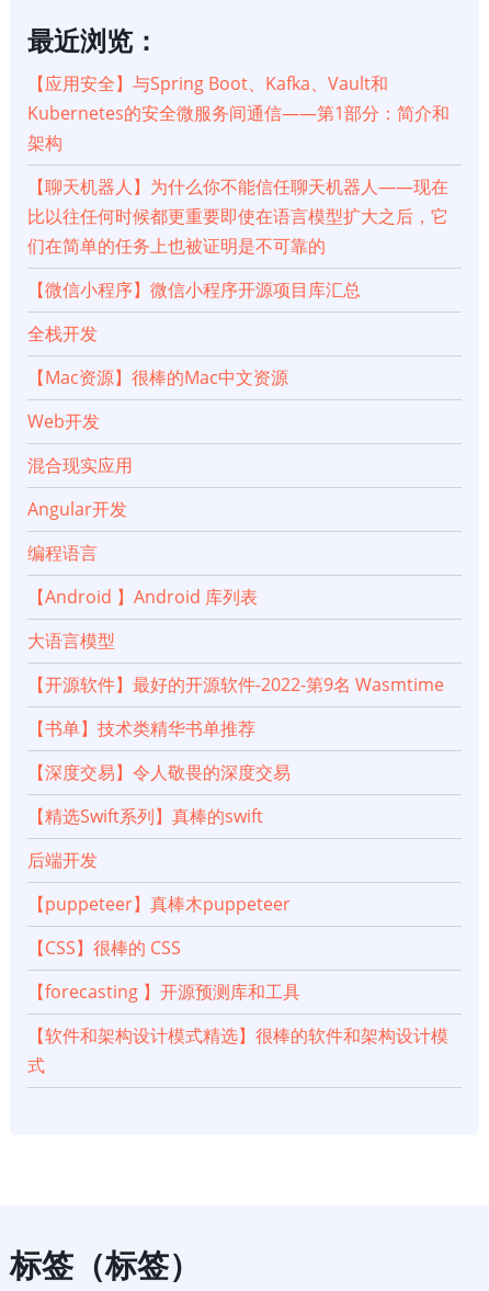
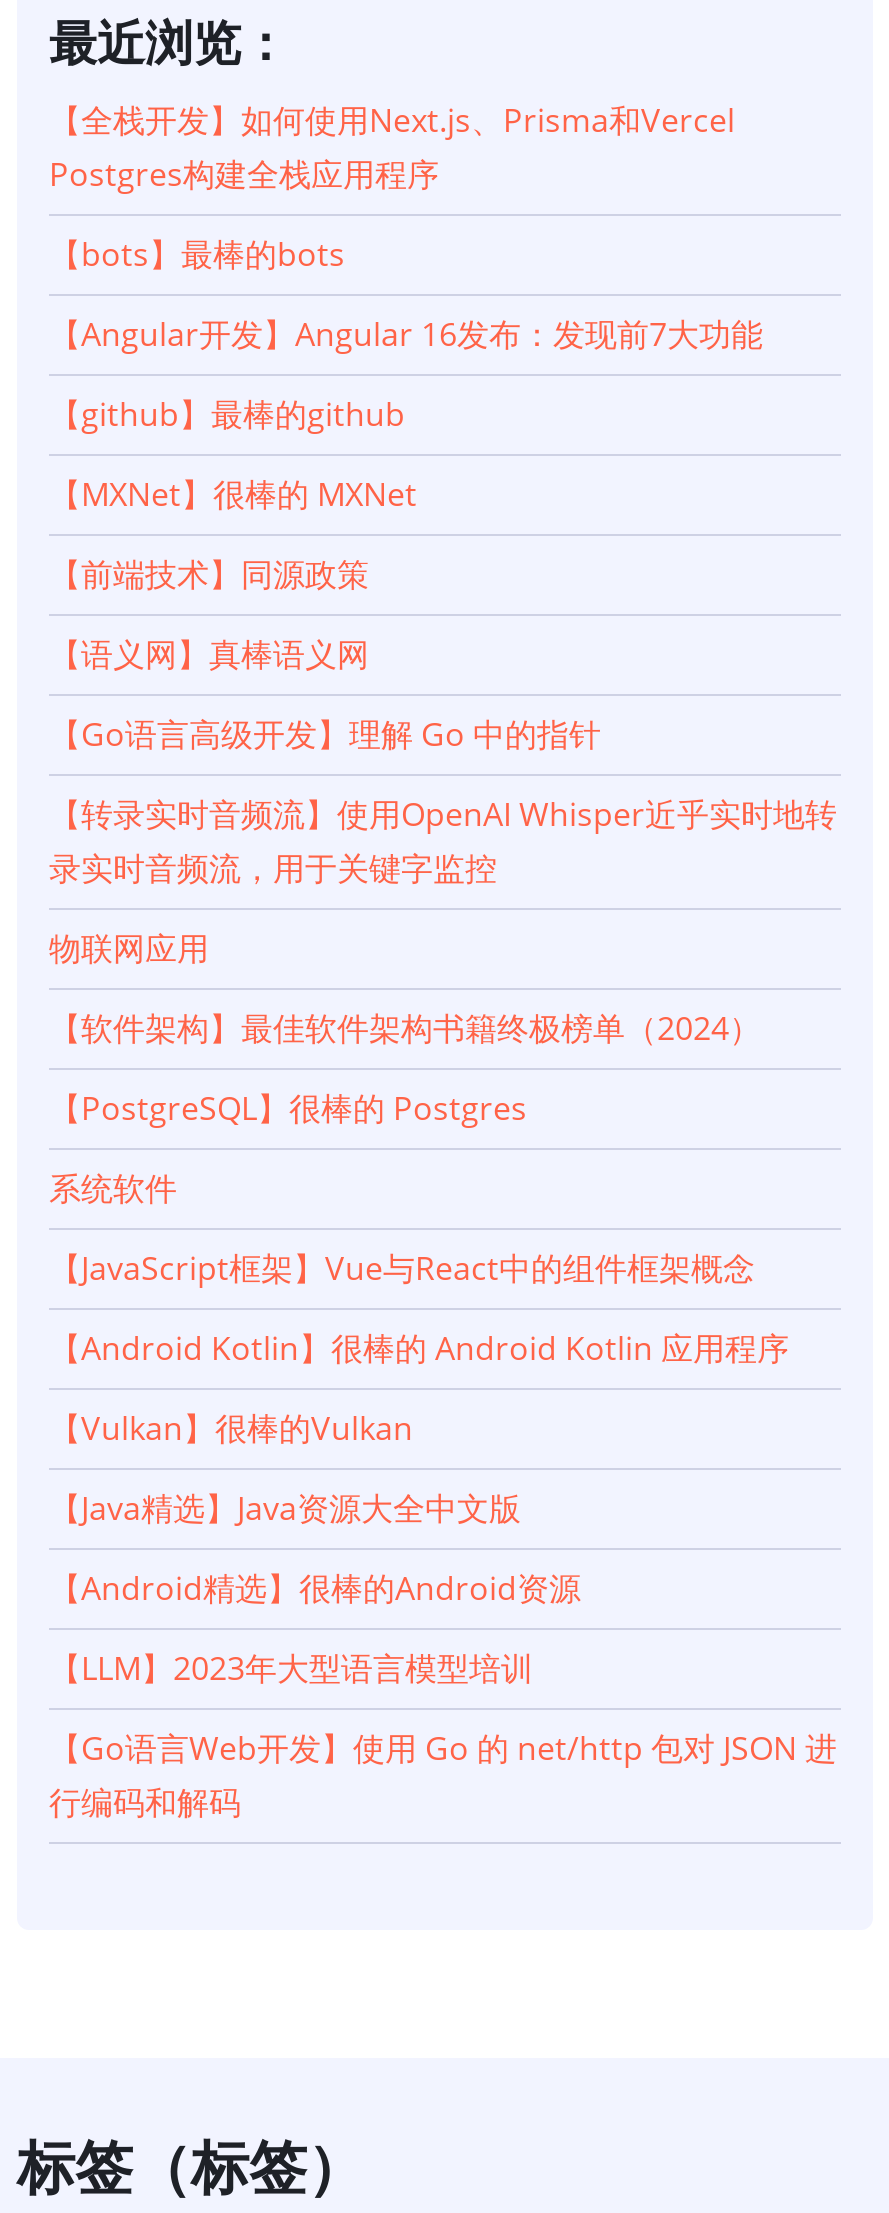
[27,72,450,155] 【应用安全】与Spring Boot、Kafka、Vault和 | Kubernetes的安全微服务间通信——第1部分：简介和 | 架构 -> [49,98,735,196] 【全栈开发】如何使用Next.js、Prisma和Vercel | Postgres构建全栈应用程序
[27,175,448,258] 【聊天机器人】为什么你不能信任聊天机器人——现在 | 比以往任何时候都更重要即使在语言模型扩大之后，它 | 们在简单的任务上也被证明是不可靠的 -> [49,232,345,276] 【bots】最棒的bots
[27,278,361,302] 【微信小程序】微信小程序开源项目库汇总 -> [49,312,763,356] 【Angular开发】Angular 16发布：发现前7大功能
[27,322,98,346] 全栈开发 -> [49,392,405,436] 【github】最棒的github
[27,365,288,390] 【Mac资源】很棒的Mac中文资源 -> [49,472,417,516] 【MXNet】很棒的 MXNet
[27,409,100,433] Web开发 -> [49,552,369,596] 【前端技术】同源政策
[27,453,133,477] 混合现实应用 -> [49,632,369,676] 【语义网】真棒语义网
[27,497,127,521] Angular开发 -> [49,712,601,756] 【Go语言高级开发】理解 Go 中的指针
[27,541,98,565] 编程语言 -> [49,792,837,890] 【转录实时音频流】使用OpenAI Whisper近乎实时地转 | 录实时音频流，用于关键字监控
[27,585,258,609] 【Android 】Android 库列表 -> [49,926,209,970] 物联网应用
[27,629,115,653] 大语言模型 -> [49,1006,761,1050] 【软件架构】最佳软件架构书籍终极榜单（2024）
[27,673,444,697] 【开源软件】最好的开源软件-2022-第9名 Wasmtime -> [49,1086,527,1130] 【PostgreSQL】很棒的 Postgres
[27,716,255,741] 【书单】技术类精华书单推荐 -> [49,1166,177,1210] 系统软件
[27,760,291,784] 【深度交易】令人敬畏的深度交易 -> [49,1246,755,1290] 【JavaScript框架】Vue与React中的组件框架概念
[27,804,263,828] 【精选Swift系列】真棒的swift -> [49,1326,789,1370] 【Android Kotlin】很棒的 Android Kotlin 应用程序
[27,848,98,872] 后端开发 -> [49,1406,413,1450] 【Vulkan】很棒的Vulkan
[27,892,291,916] 【puppeteer】真棒木puppeteer -> [49,1486,521,1530] 【Java精选】Java资源大全中文版
[27,936,181,960] 【CSS】很棒的 CSS -> [49,1566,581,1610] 【Android精选】很棒的Android资源
[27,980,300,1004] 【forecasting 】开源预测库和工具 -> [49,1646,533,1690] 【LLM】2023年大型语言模型培训
[27,1024,448,1077] 【软件和架构设计模式精选】很棒的软件和架构设计模 | 式 -> [49,1726,837,1824] 【Go语言Web开发】使用 Go 的 net/http 包对 JSON 进 | 行编码和解码

